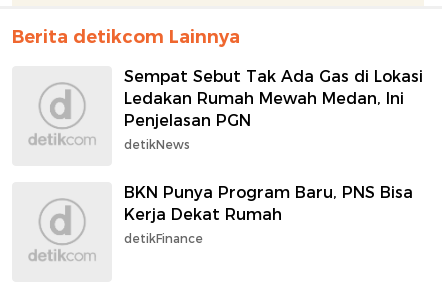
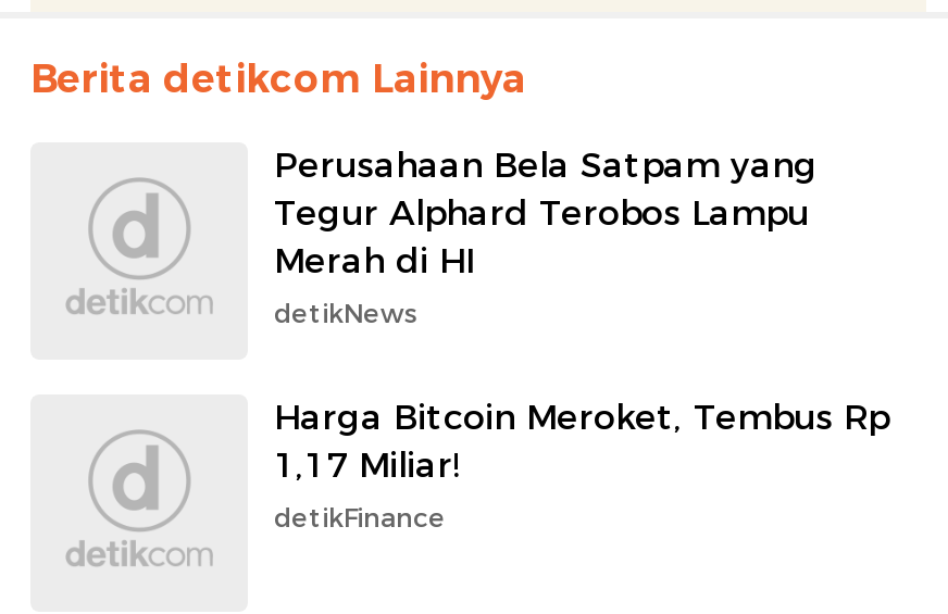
[124,67,423,130] Sempat Sebut Tak Ada Gas di Lokasi | Ledakan Rumah Mewah Medan, Ini | Penjelasan PGN -> [274,145,818,282] Perusahaan Bela Satpam yang | Tegur Alphard Terobos Lampu | Merah di HI
[124,183,413,224] BKN Punya Program Baru, PNS Bisa | Kerja Dekat Rumah -> [274,397,889,486] Harga Bitcoin Meroket, Tembus Rp | 1,17 Miliar!

